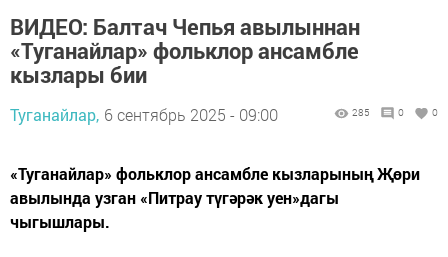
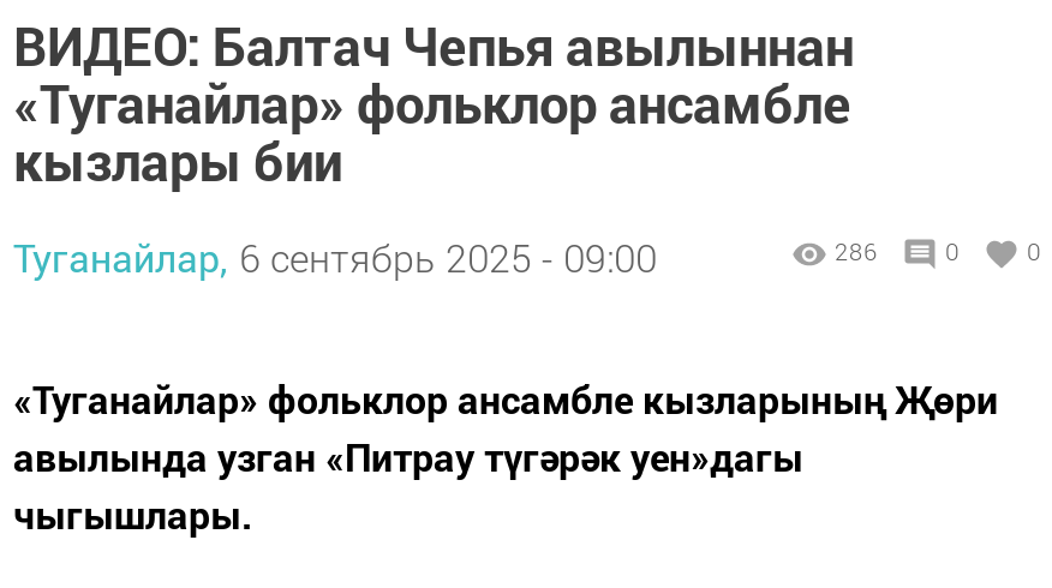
[352,106,370,119] 285 -> [835,237,878,268] 286

